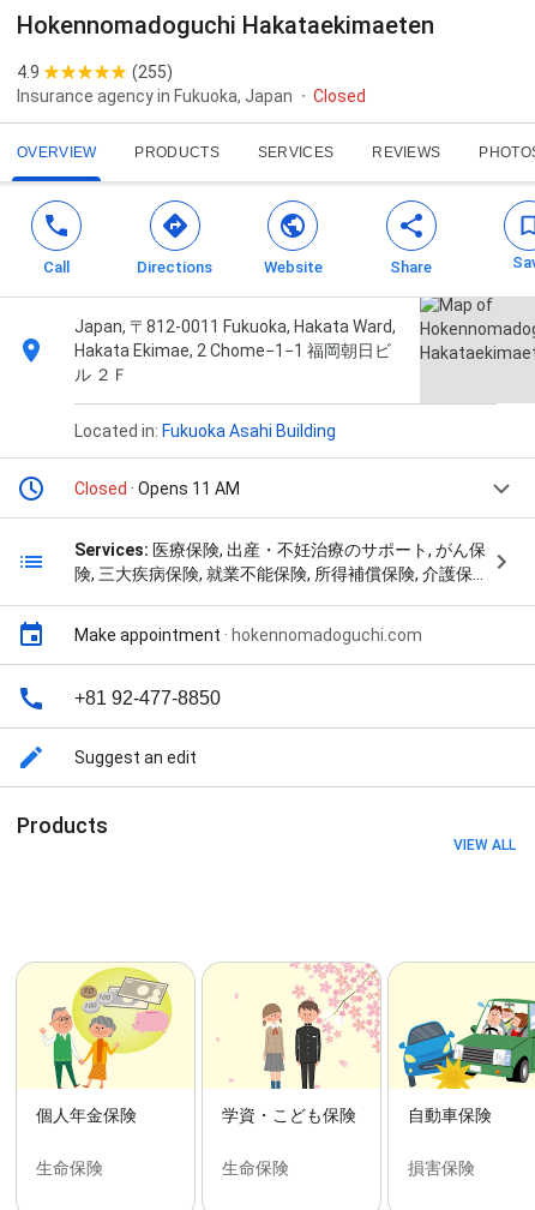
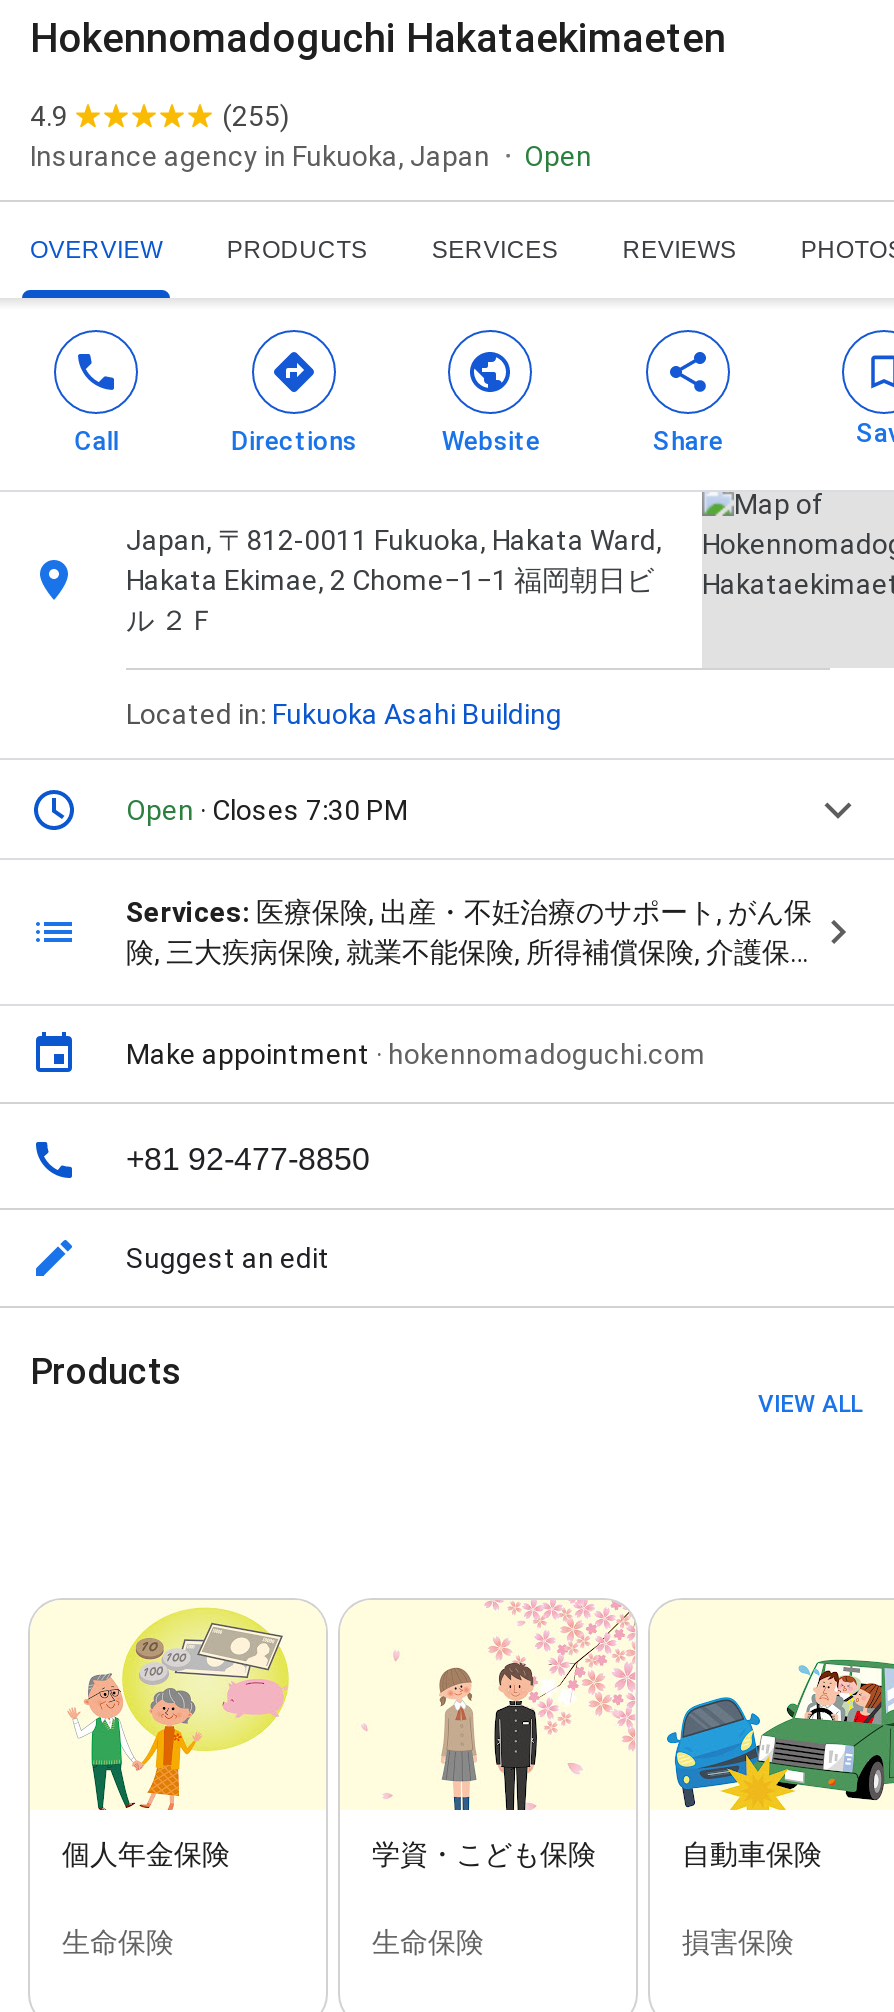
[313,87,366,106] Closed -> [524,140,592,172] Open
[74,479,240,498] Closed · Opens 11 AM -> [126,794,408,826] Open · Closes 7:30 PM

